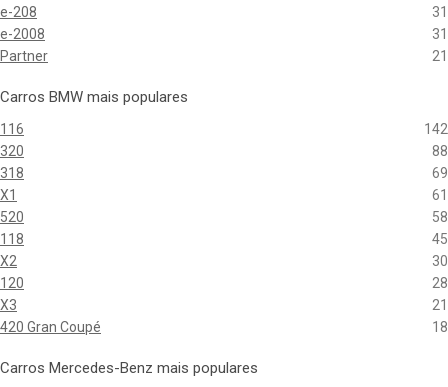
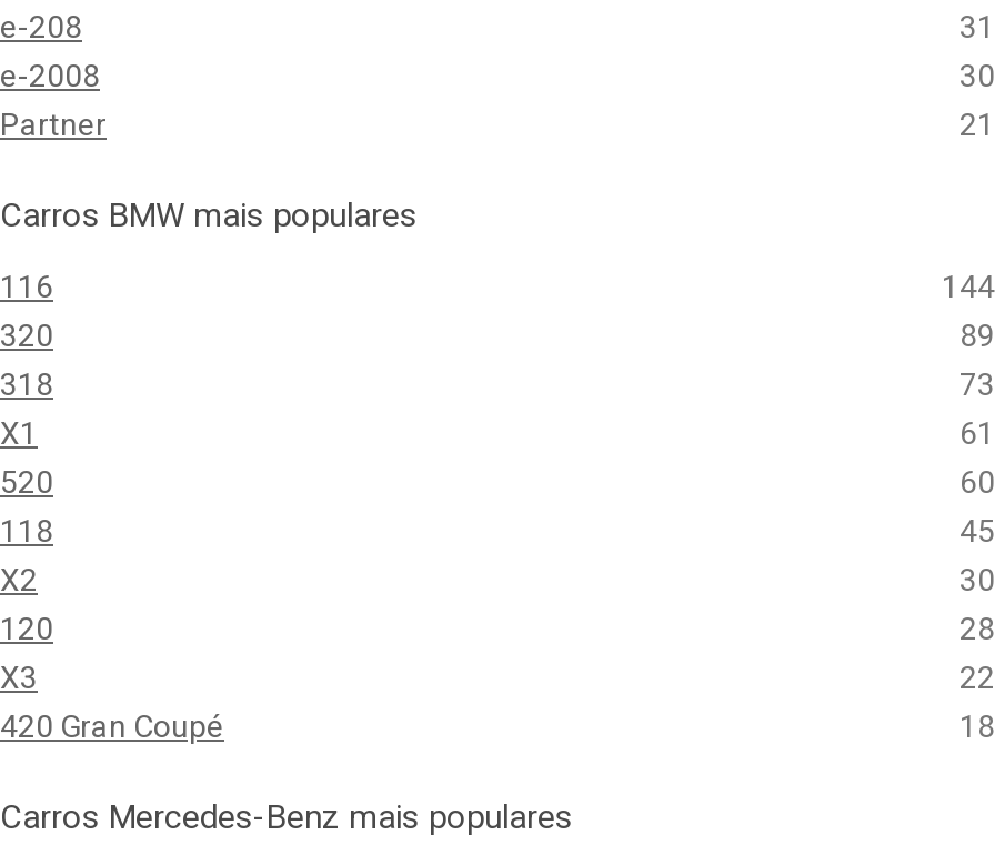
[432,26,448,42] 31 -> [959,58,995,93] 30
[424,121,448,137] 142 -> [942,269,995,304] 144
[432,143,448,159] 88 -> [959,318,995,353] 89
[432,165,448,181] 69 -> [959,366,995,402] 73
[432,209,448,225] 58 -> [959,464,995,500] 60
[432,297,448,313] 21 -> [959,660,995,695] 22

